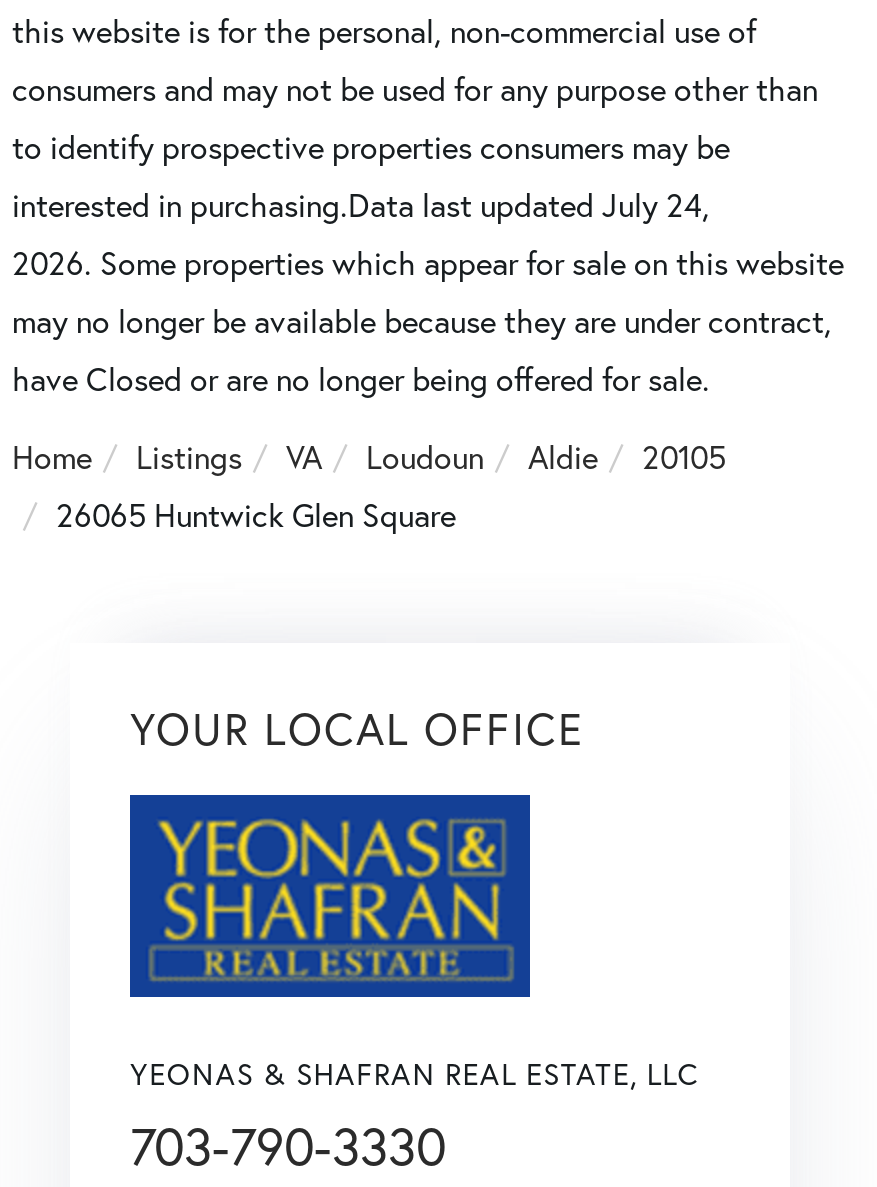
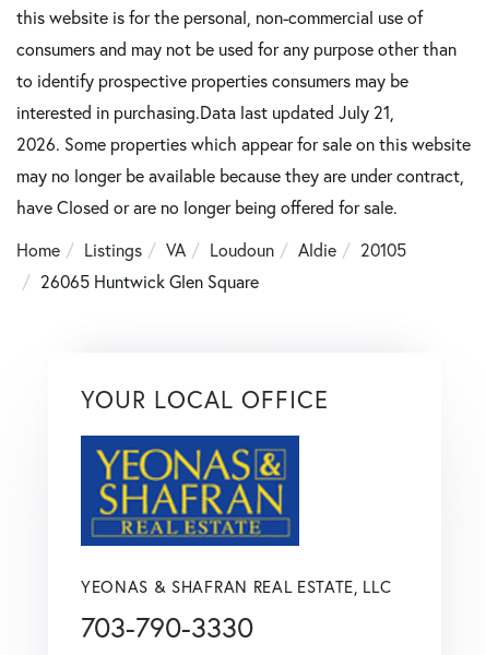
[12,183,710,225] interested in purchasing.Data last updated July 24, -> [16,102,394,123] interested in purchasing.Data last updated July 21,

